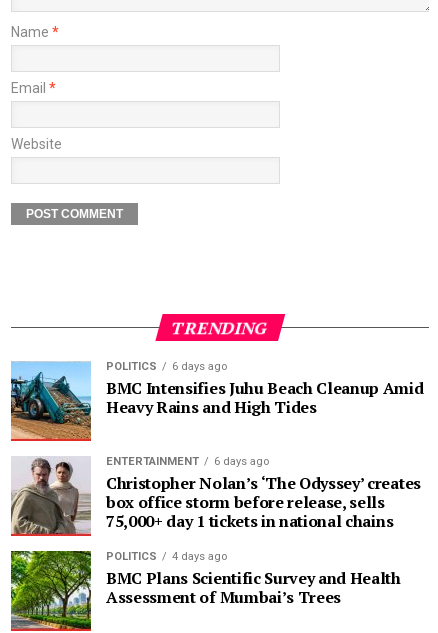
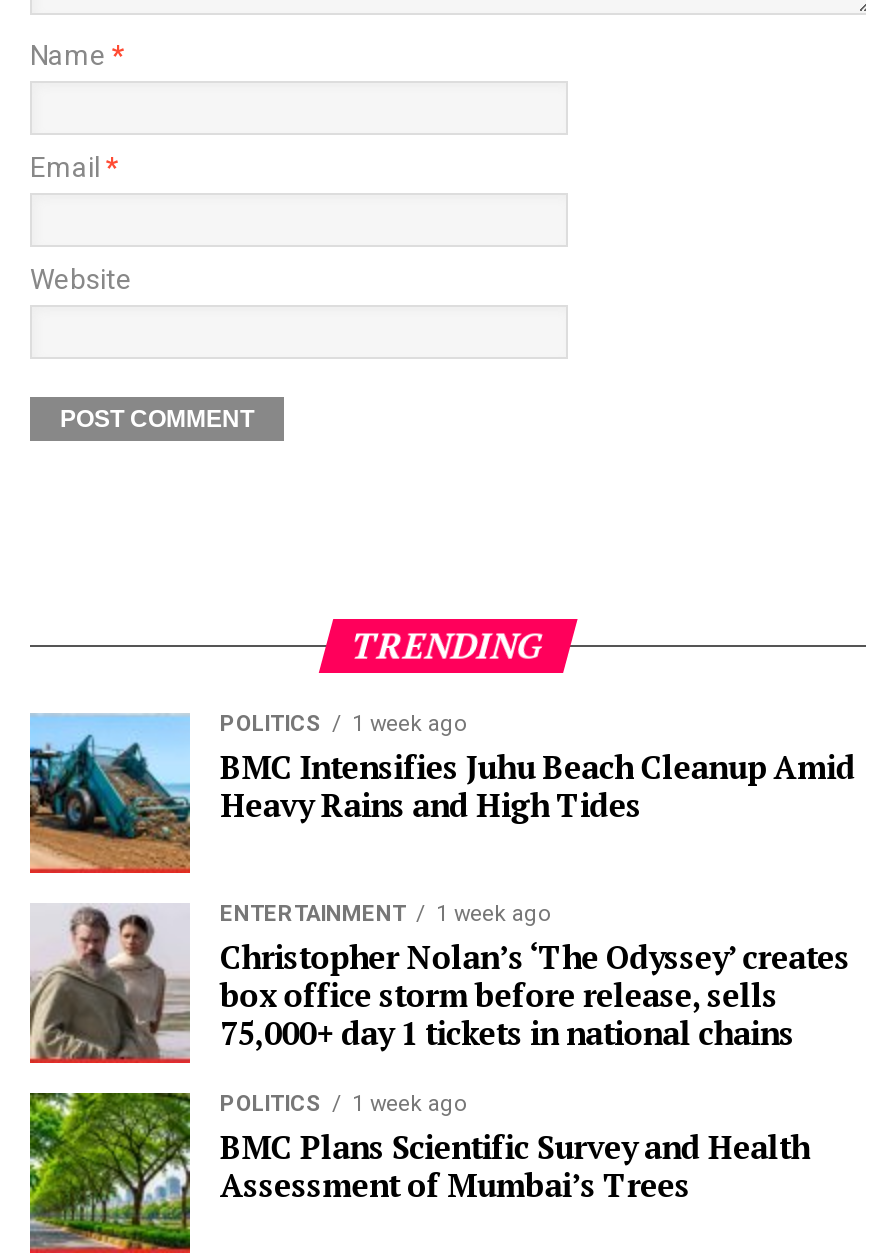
[106,360,227,373] POLITICS 6 days ago -> [220,711,466,737] POLITICS 1 week ago
[106,455,269,468] ENTERTAINMENT 6 days ago -> [220,901,550,927] ENTERTAINMENT 1 week ago
[106,550,227,563] POLITICS 4 days ago -> [220,1091,466,1117] POLITICS 1 week ago

